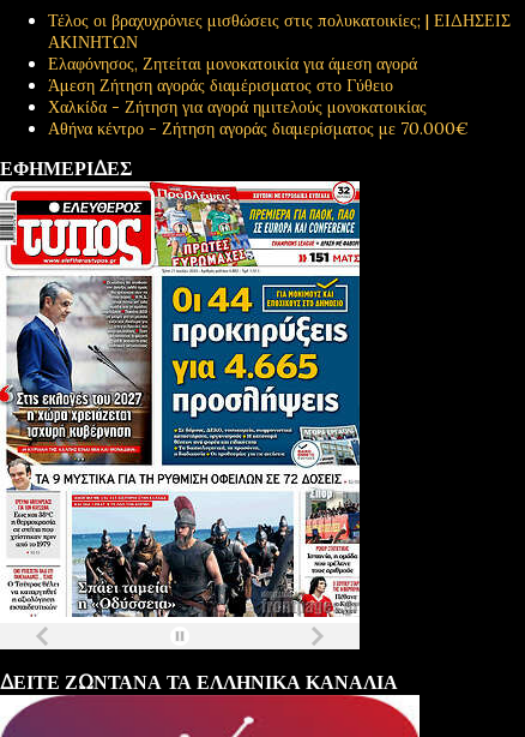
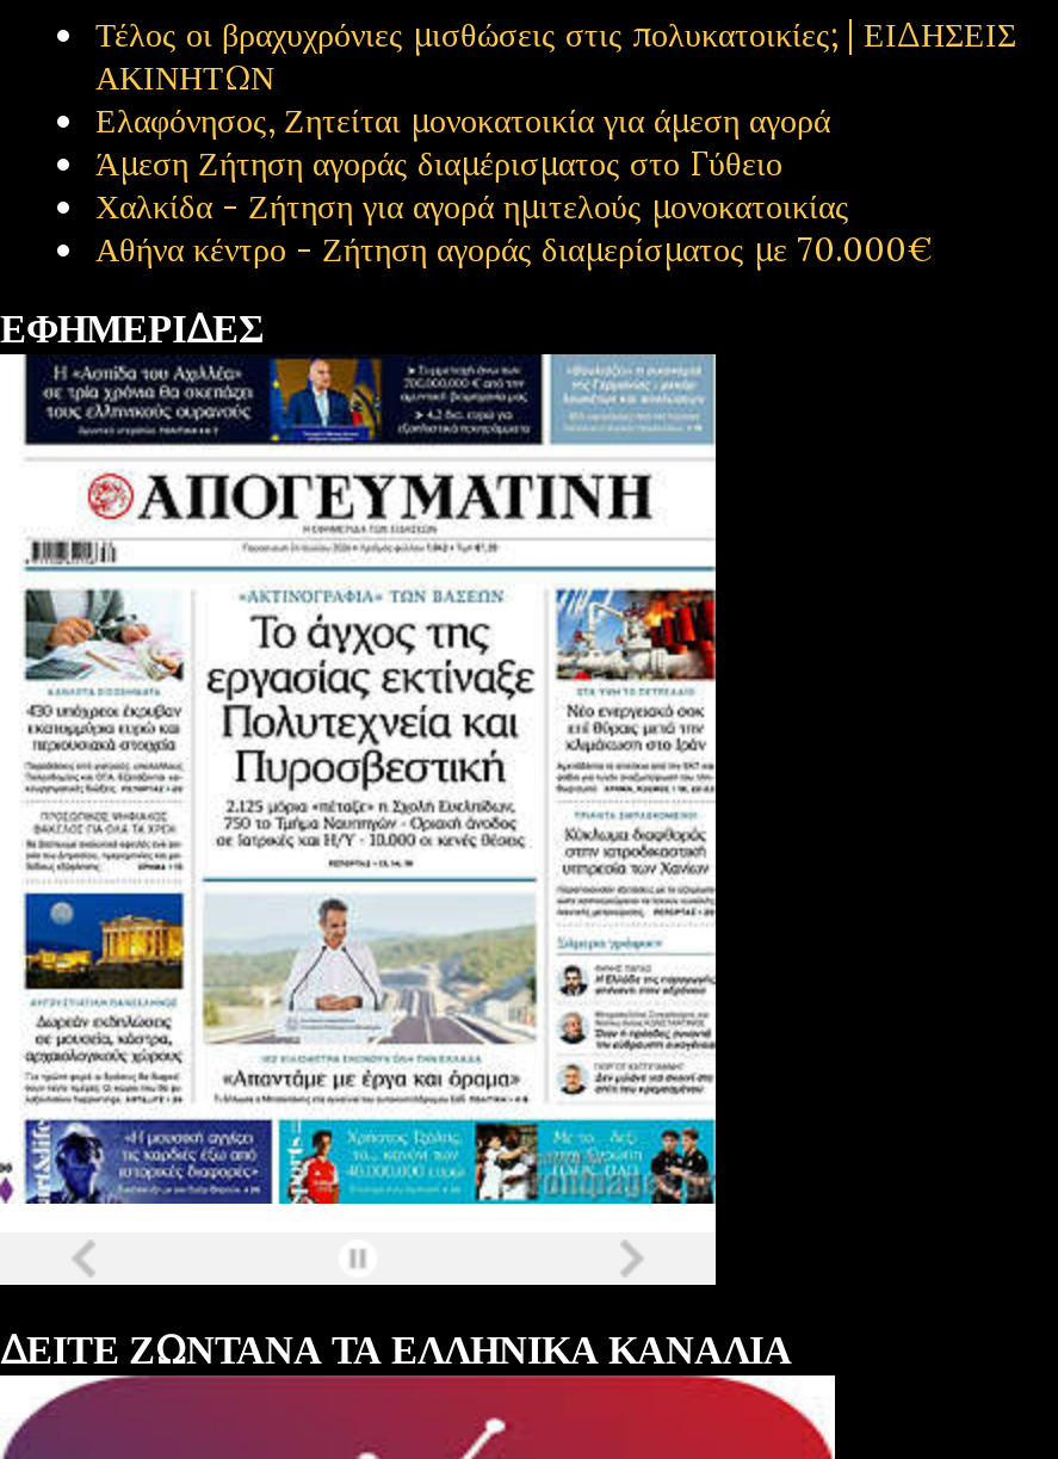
[4,180,361,618] [image] -> [7,352,718,1220] [image]

